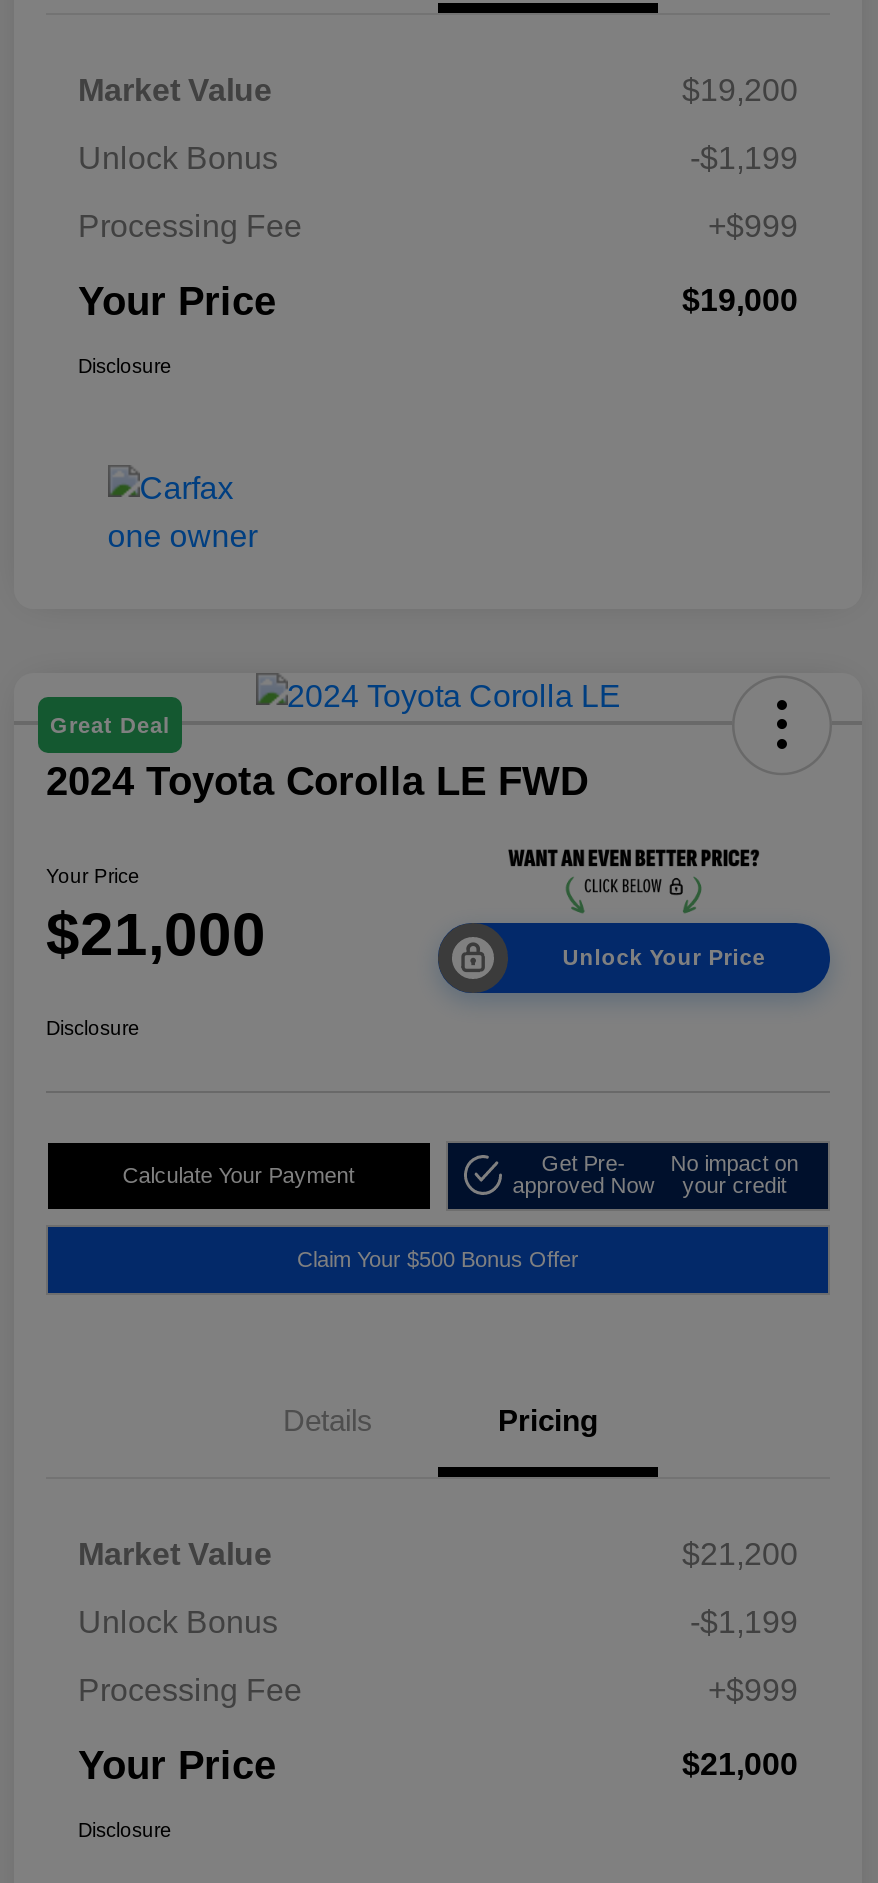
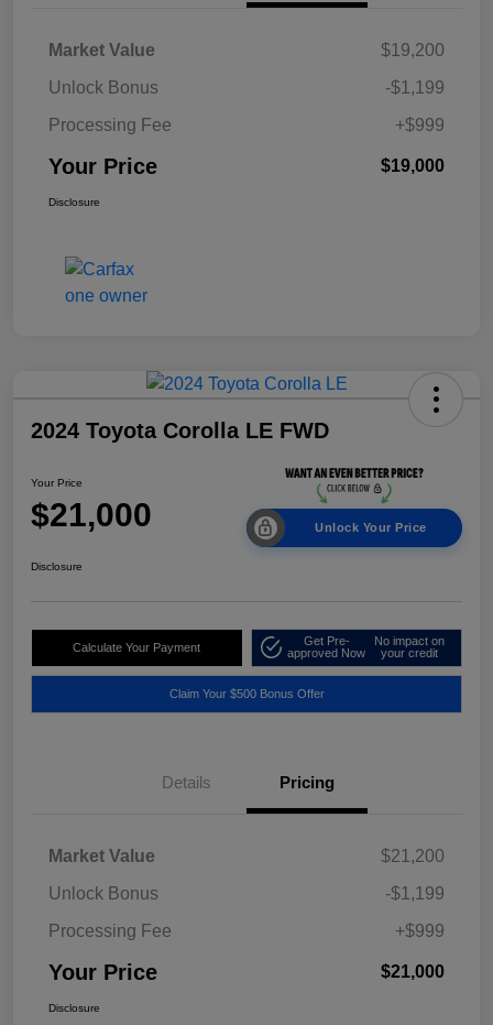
[50,712,170,736] Great Deal -> none

